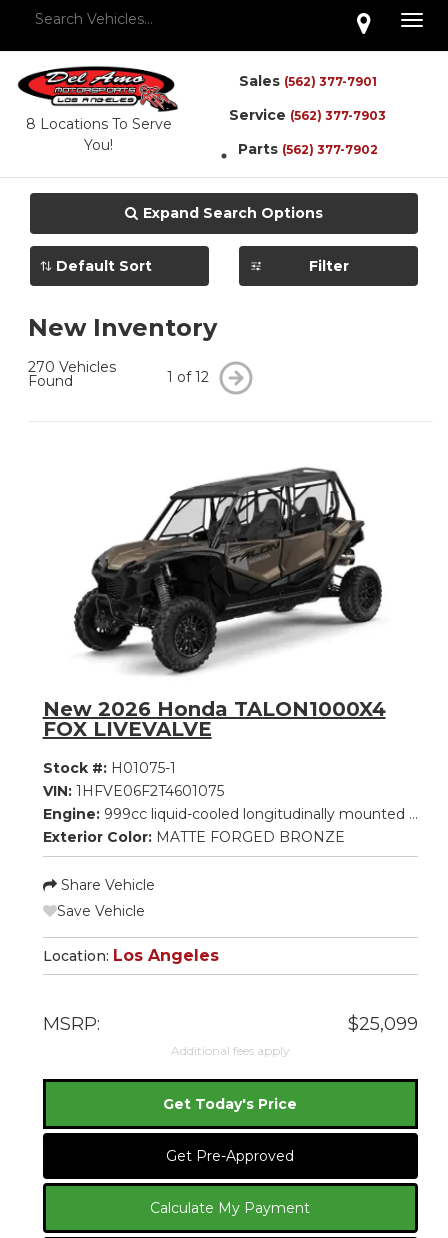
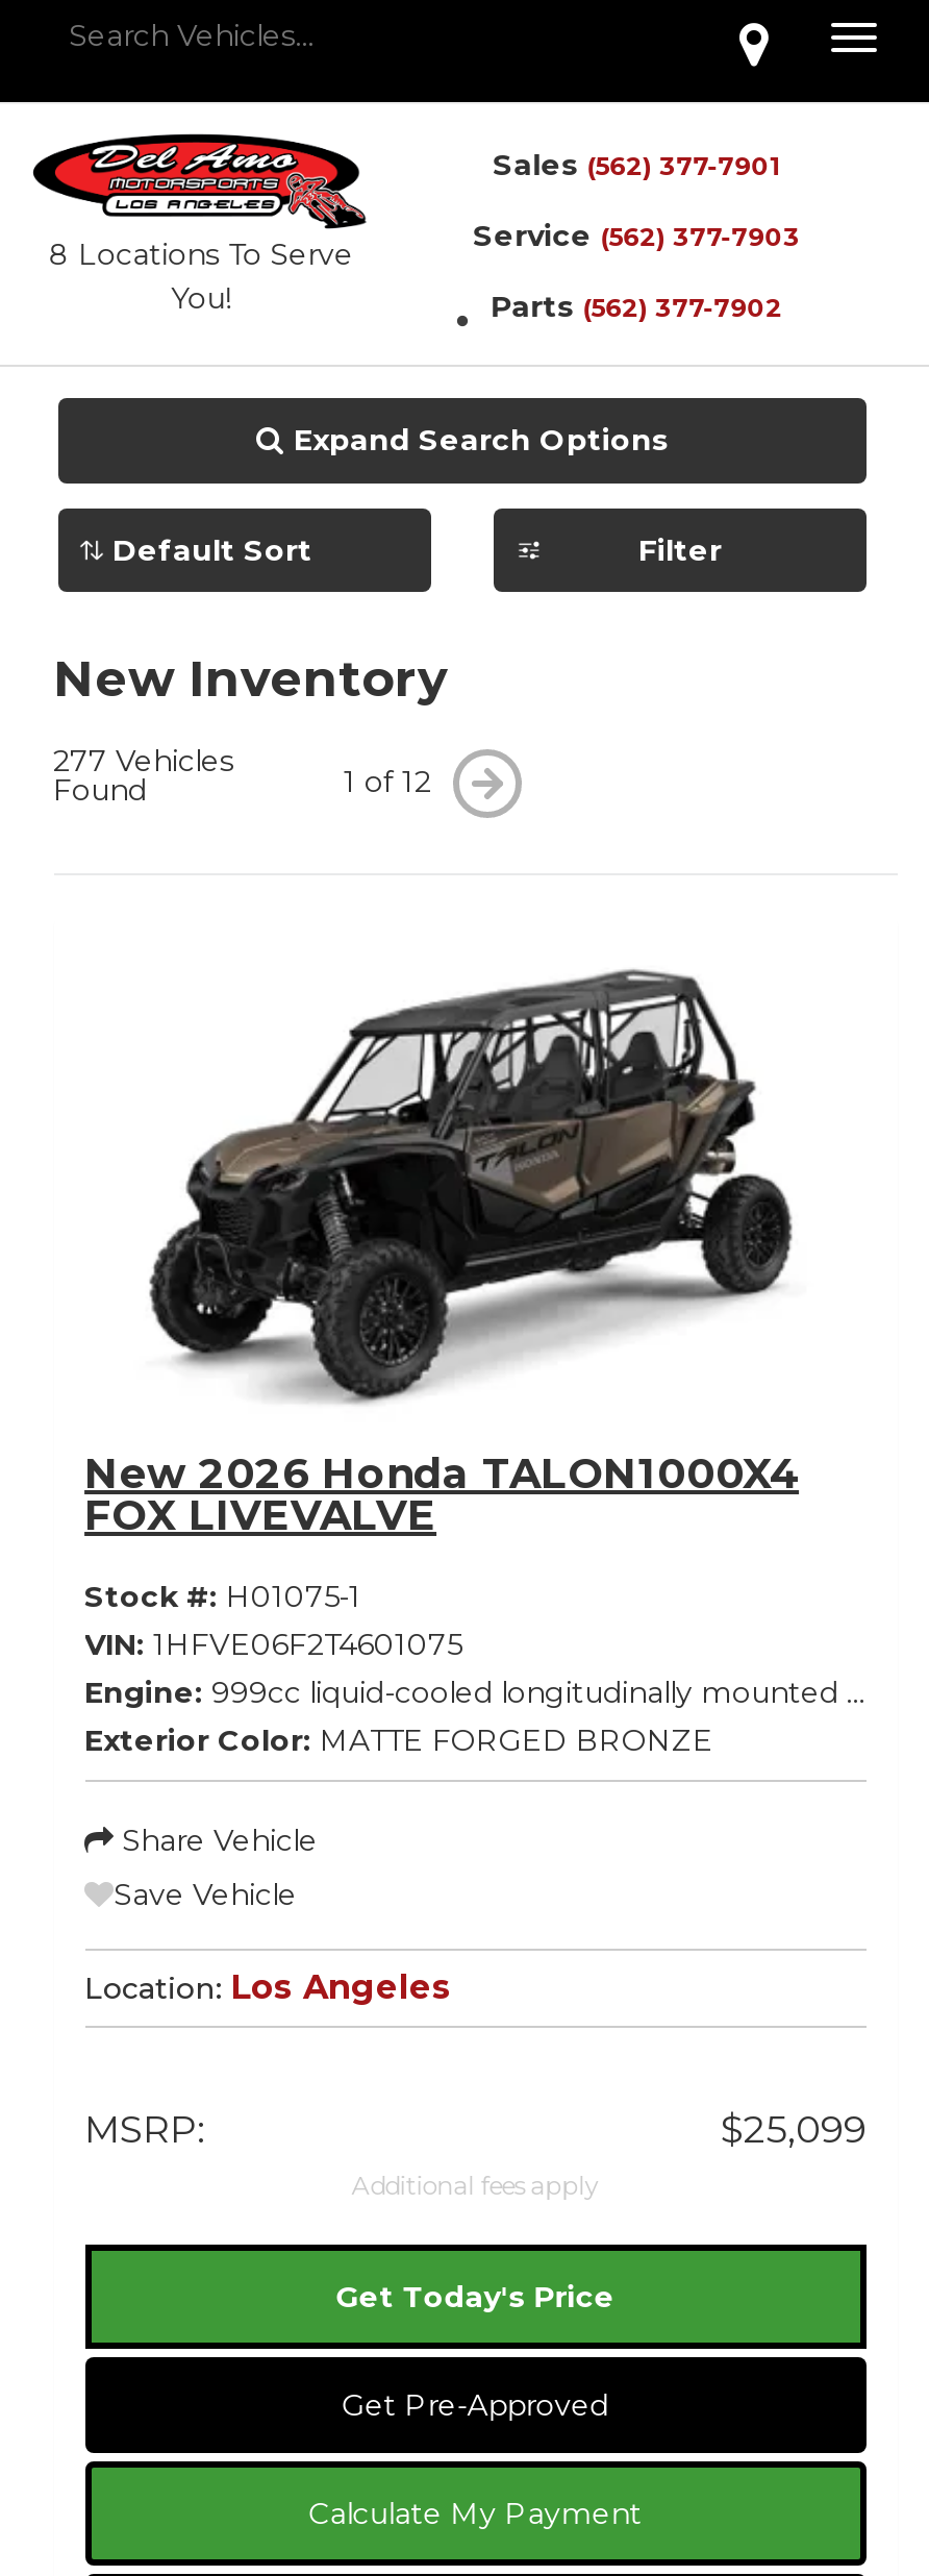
[27,358,115,376] 270 Vehicles -> [53,742,234,780] 277 Vehicles

